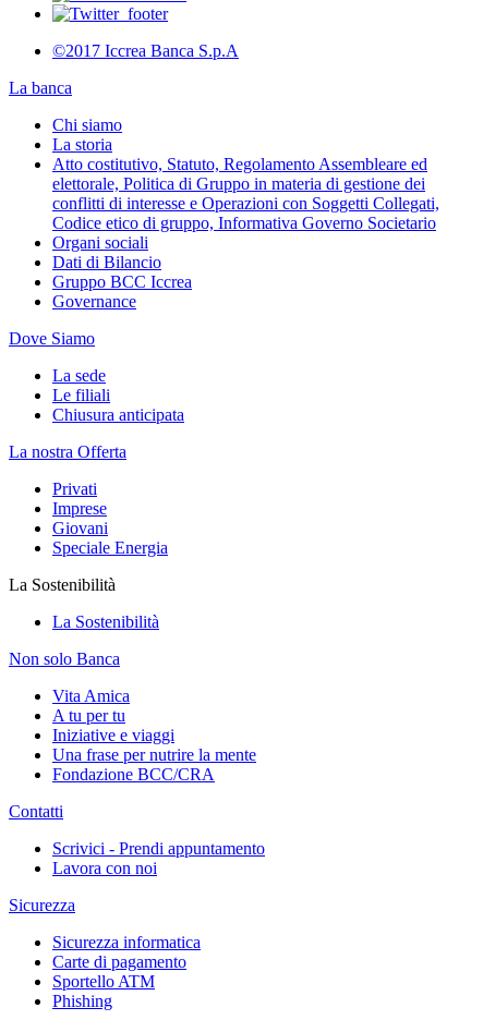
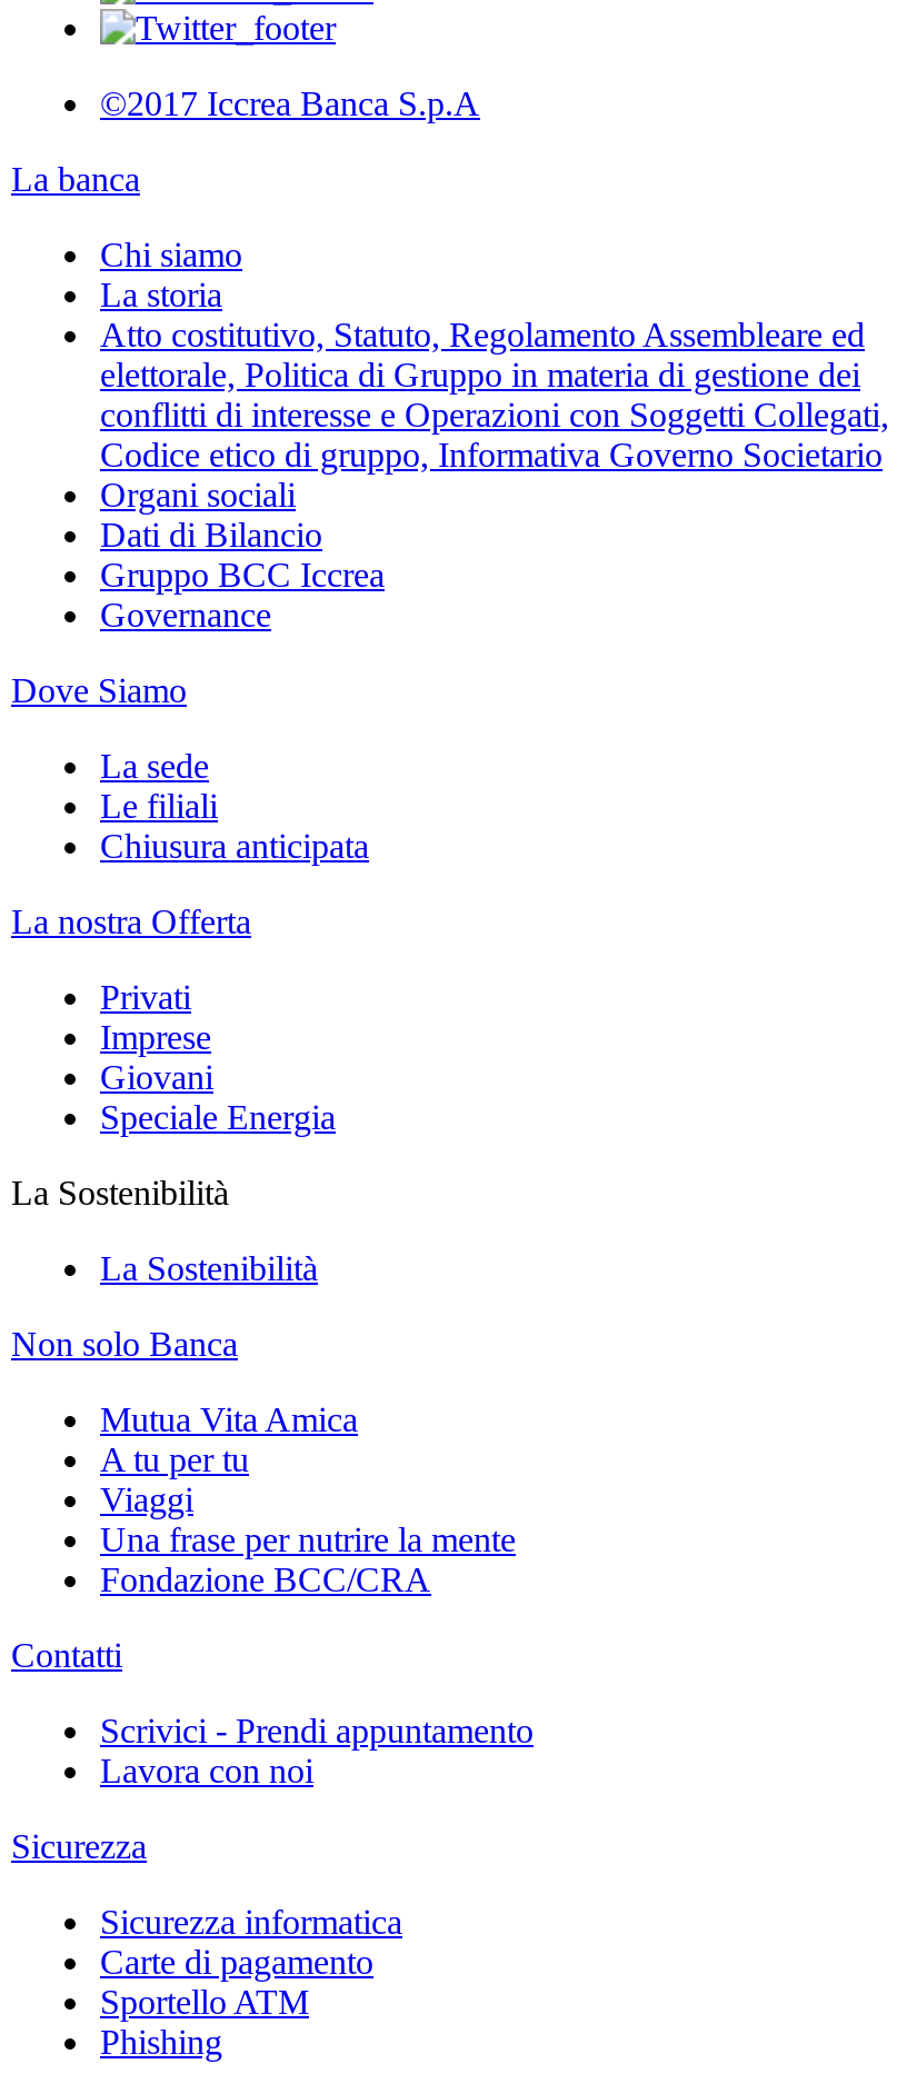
[52,687,130,705] Vita Amica -> [100,1400,358,1438] Mutua Vita Amica
[52,726,174,744] Iniziative e viaggi -> [100,1480,193,1518] Viaggi

